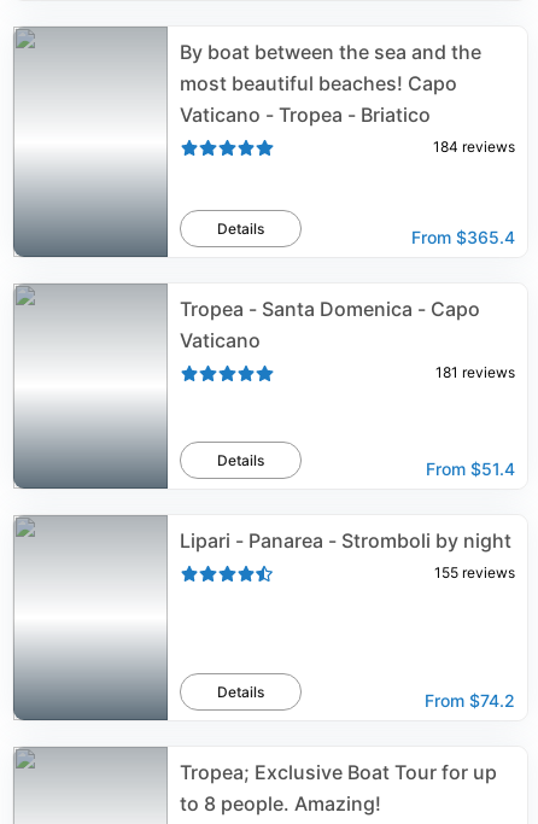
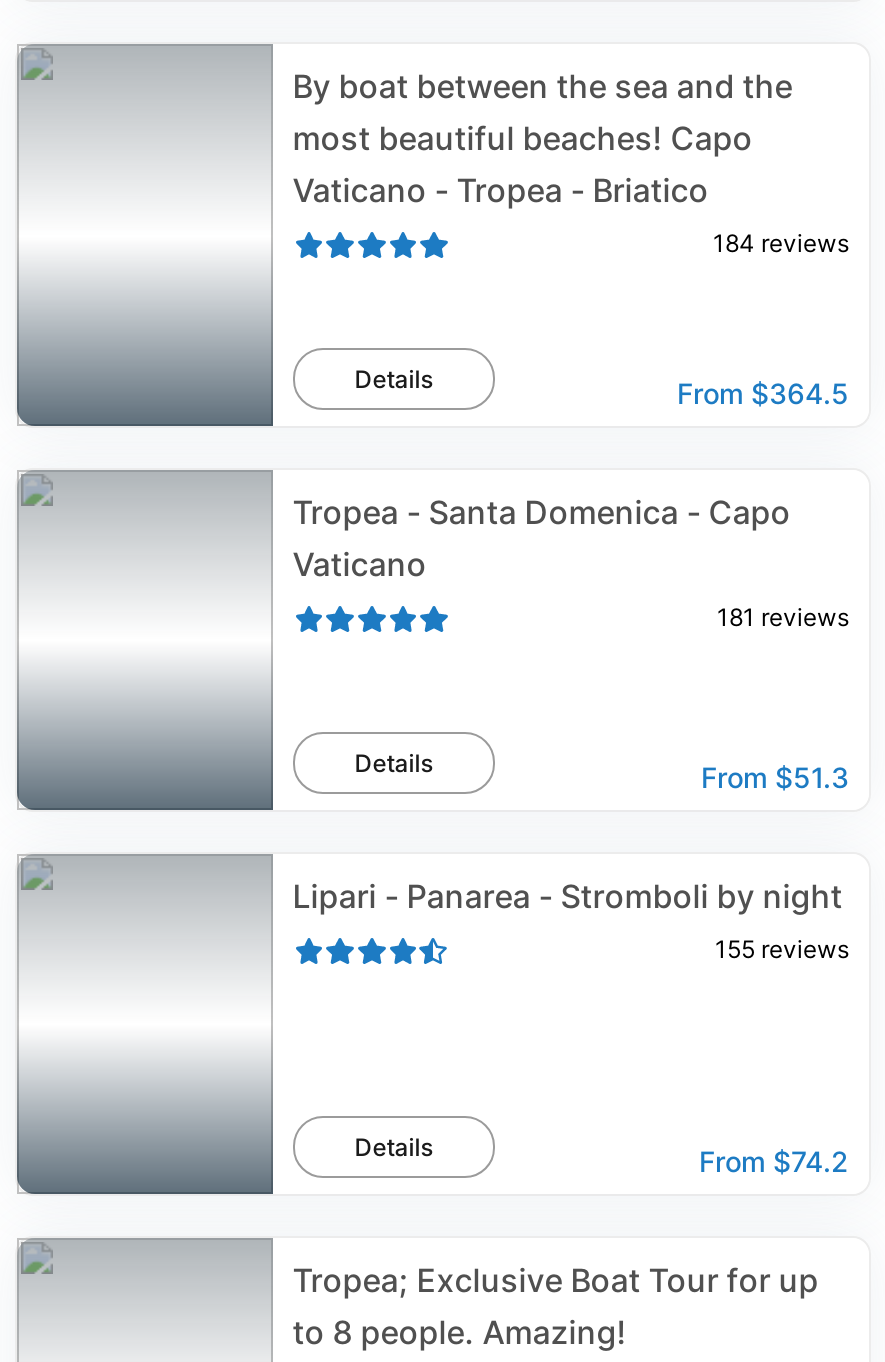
[411,227,515,247] From $365.4 -> [677,376,849,410] From $364.5
[426,458,515,479] From $51.4 -> [701,760,849,794] From $51.3

